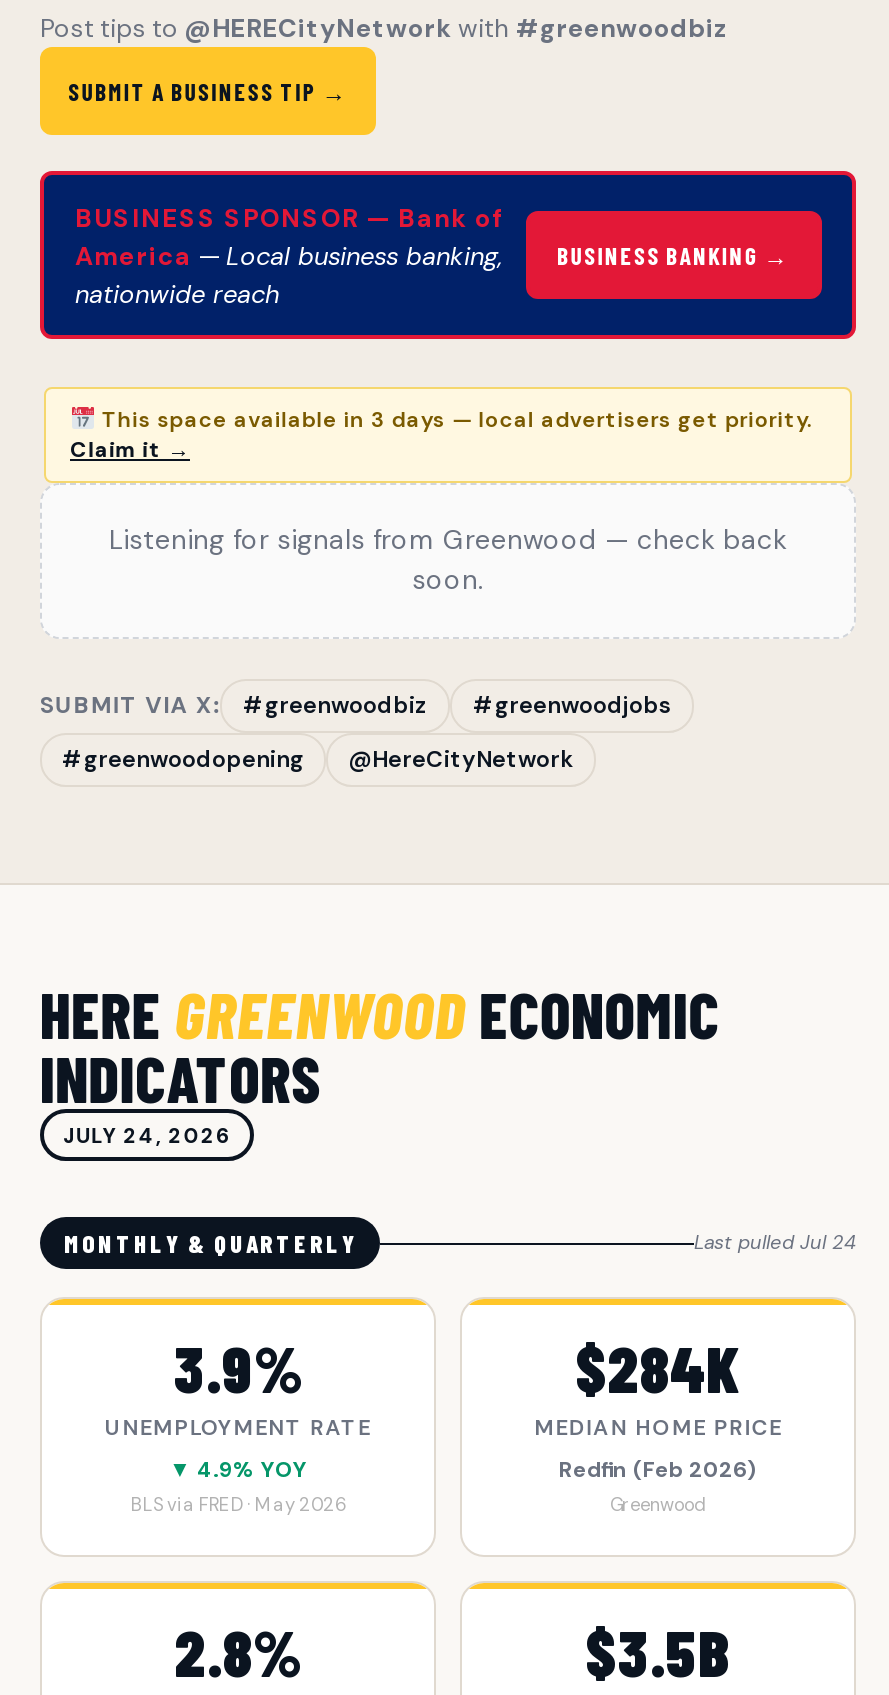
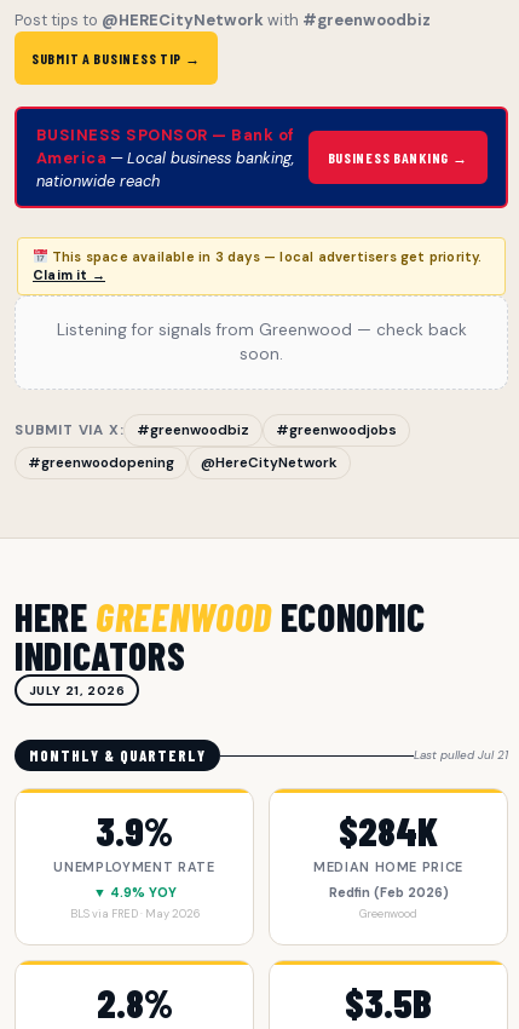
[63,1122,231,1148] JULY 24, 2026 -> [28,682,125,698] JULY 21, 2026
[694,1229,856,1255] Last pulled Jul 24 -> [414,747,508,763] Last pulled Jul 21

